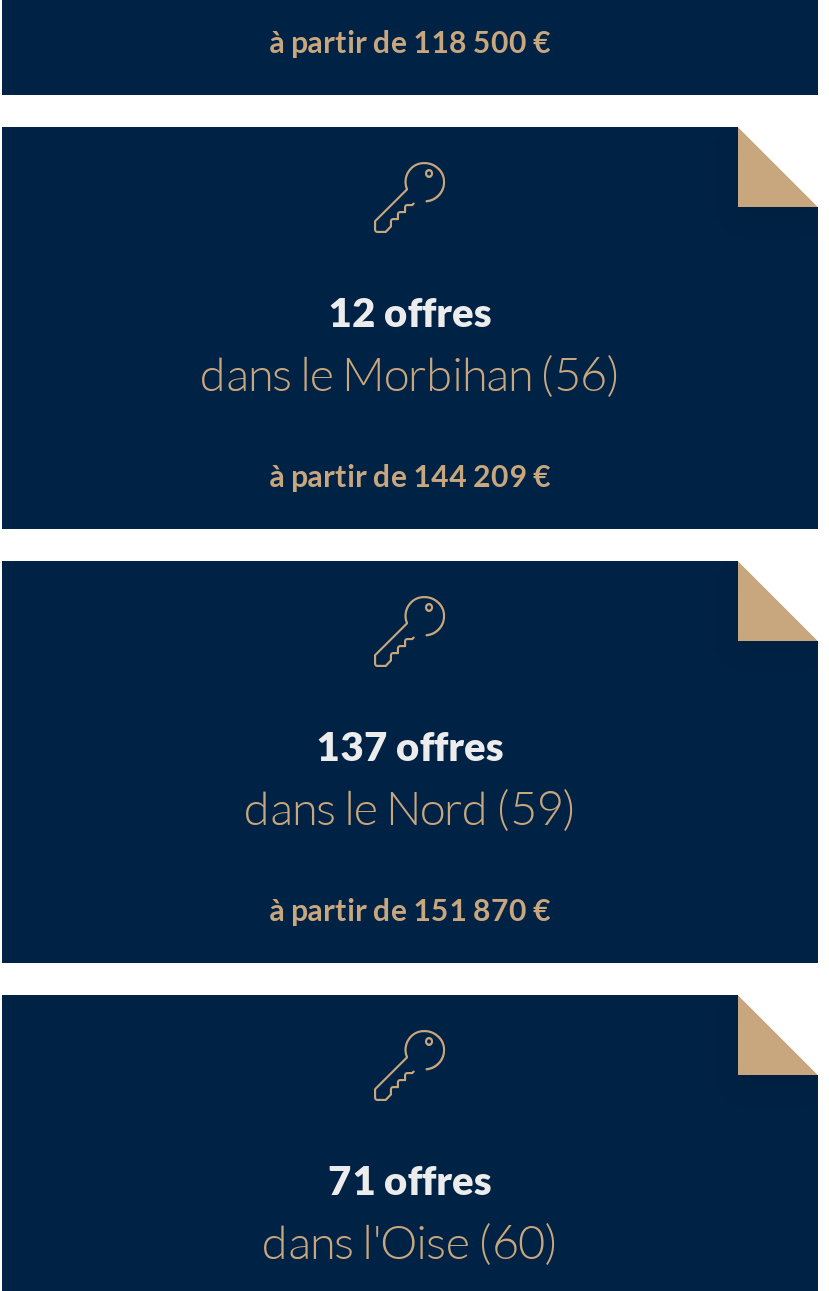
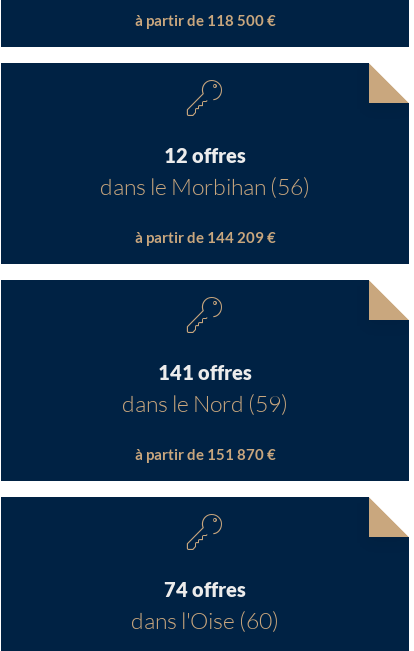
[316,720,504,768] 137 offres -> [158,359,252,383] 141 offres
[328,1154,492,1202] 71 offres -> [164,576,246,600] 74 offres

